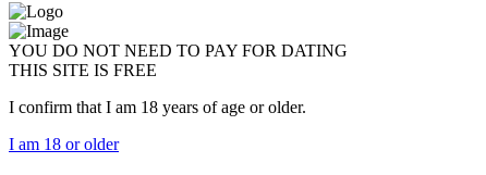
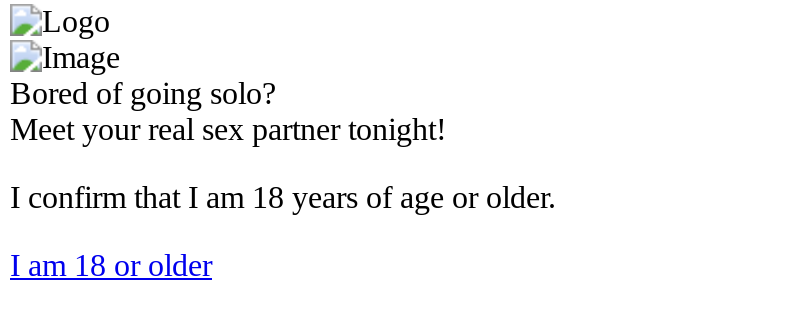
[9,41,348,79] YOU DO NOT NEED TO PAY FOR DATING | THIS SITE IS FREE -> [10,76,446,146] Bored of going solo? | Meet your real sex partner tonight!

